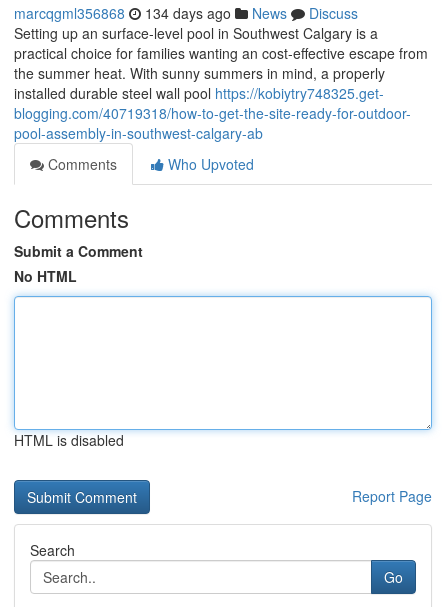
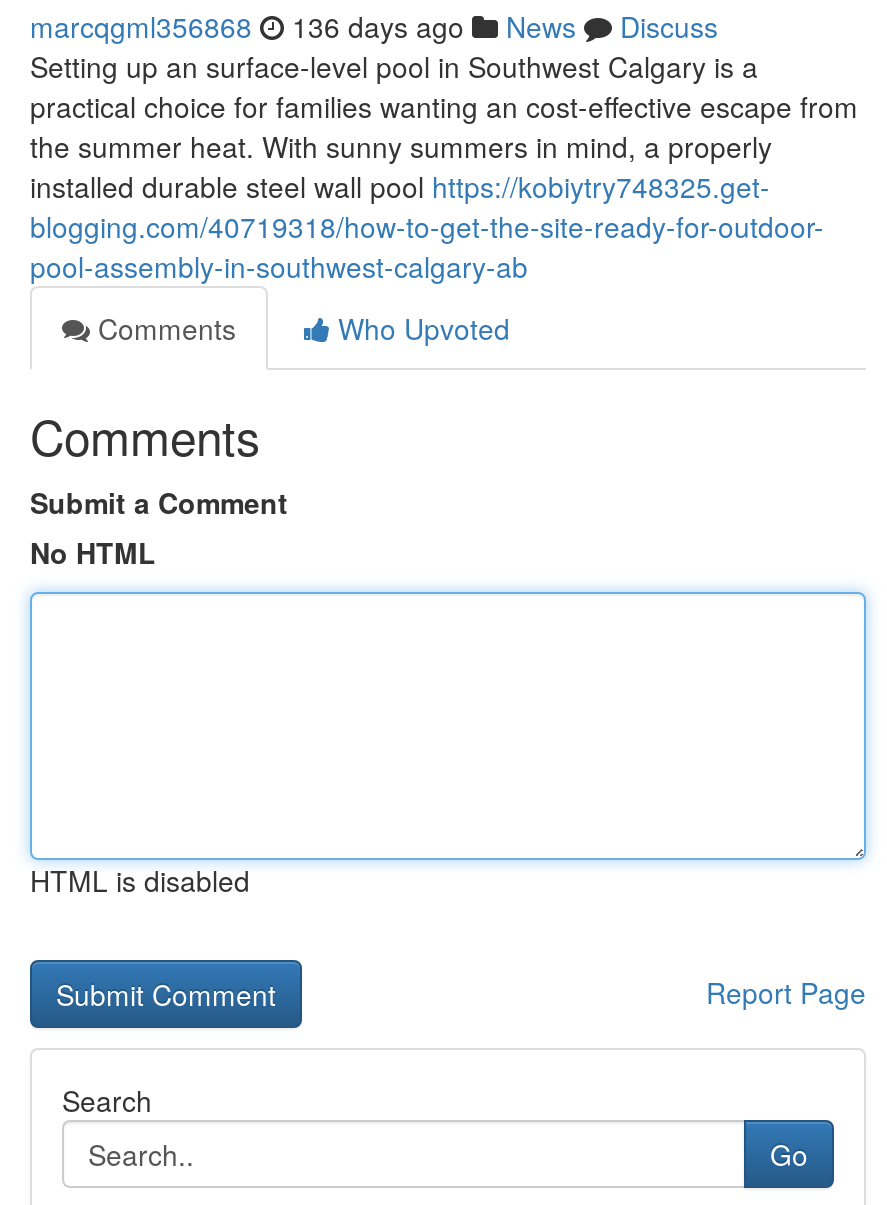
[14,3,358,23] marcqgml356868 134 days ago News Discuss -> [30,6,718,46] marcqgml356868 136 days ago News Discuss

